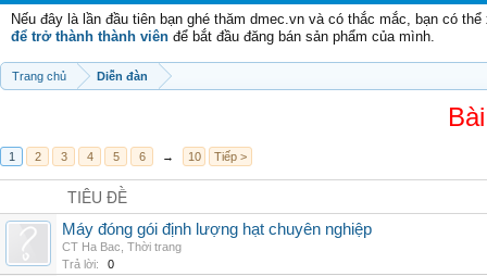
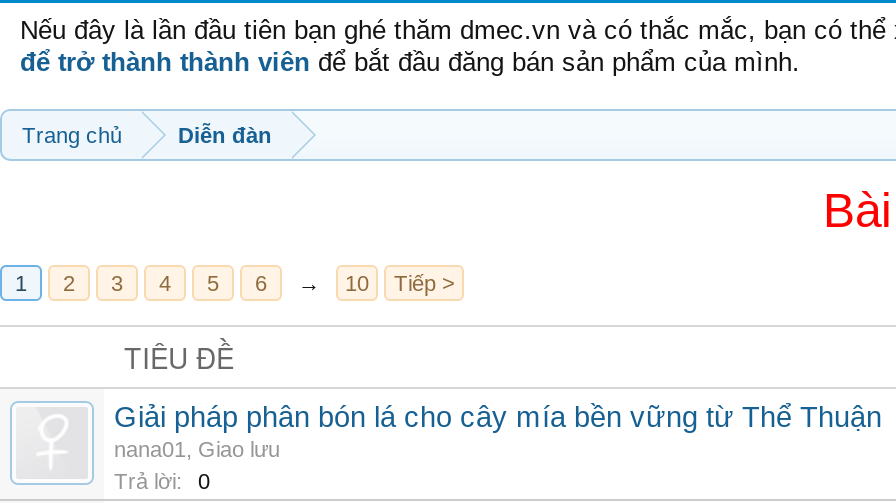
[62,221,372,253] Máy đóng gói định lượng hạt chuyên nghiệp | CT Ha Bac, Thời trang -> [114,401,882,461] Giải pháp phân bón lá cho cây mía bền vững từ Thể Thuận | nana01, Giao lưu

